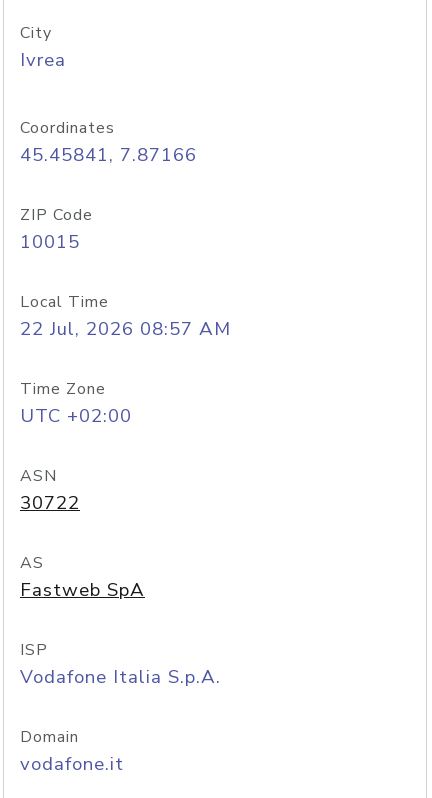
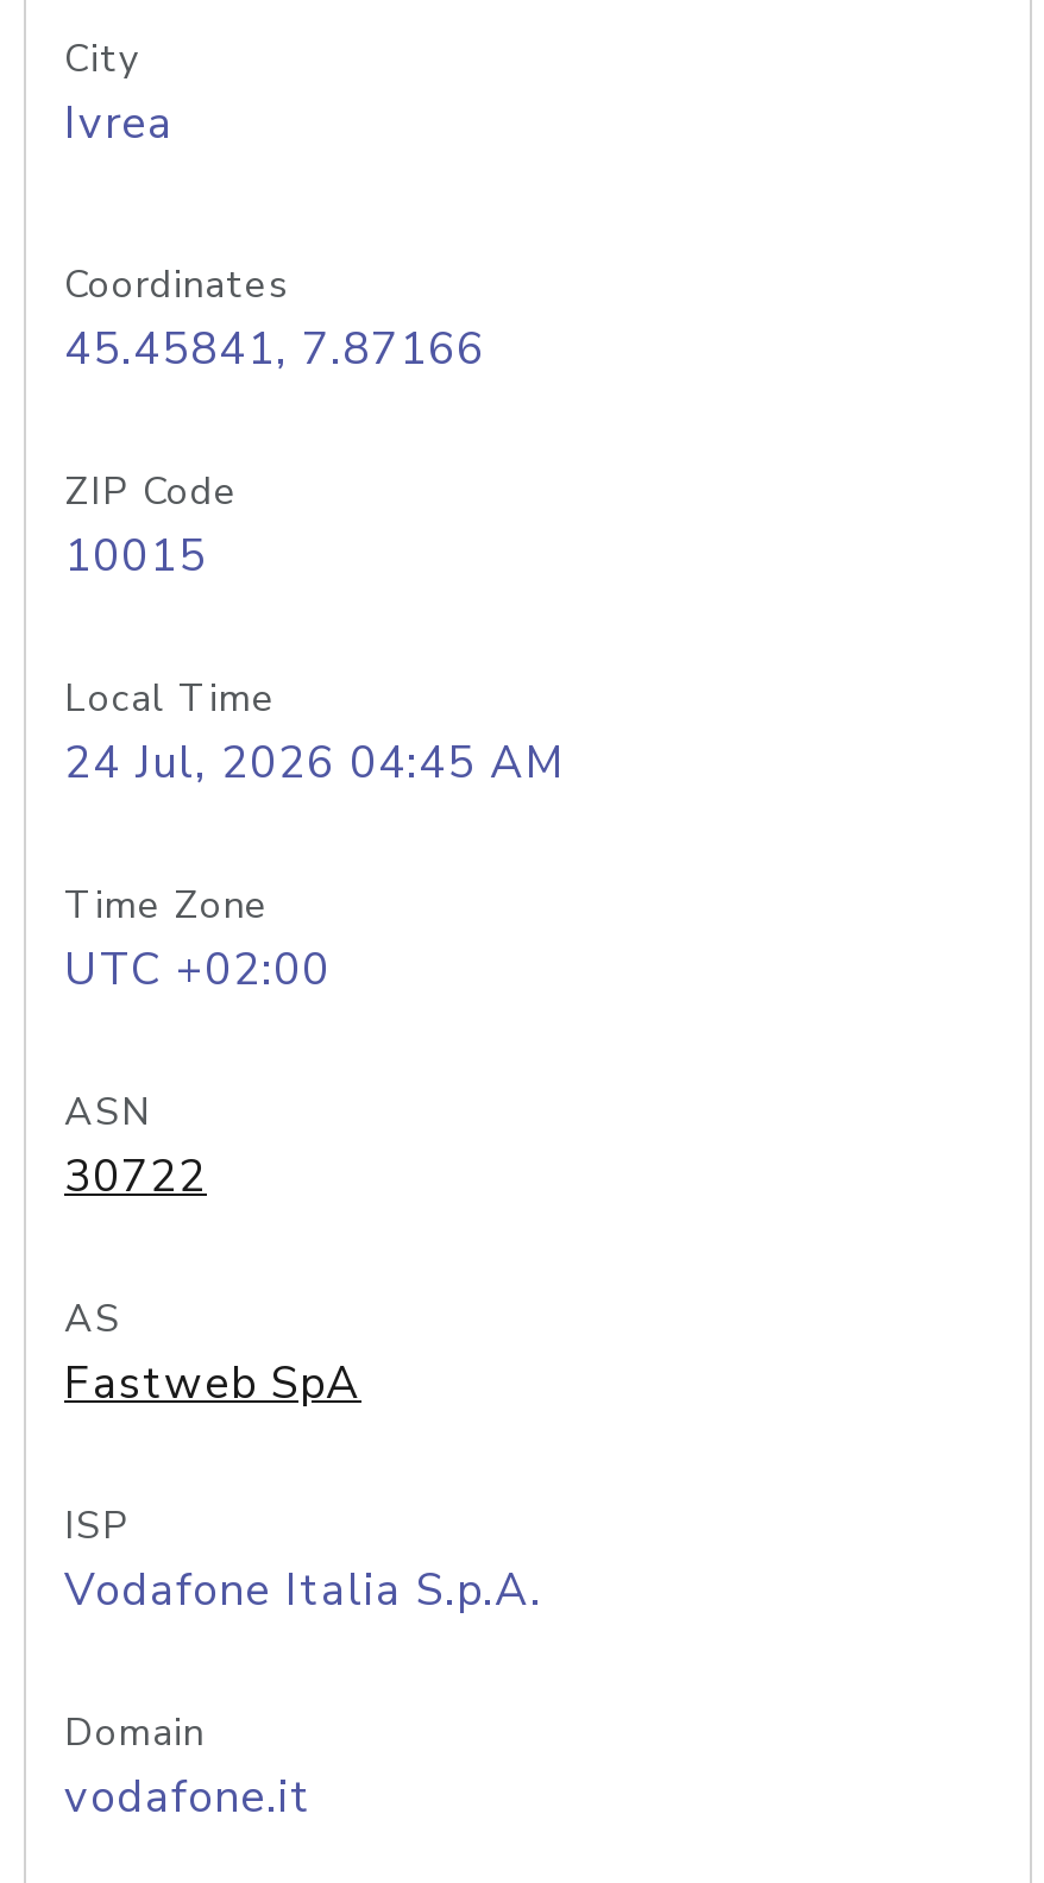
[20,316,231,342] 22 Jul, 2026 08:57 AM -> [64,732,566,794] 24 Jul, 2026 04:45 AM

